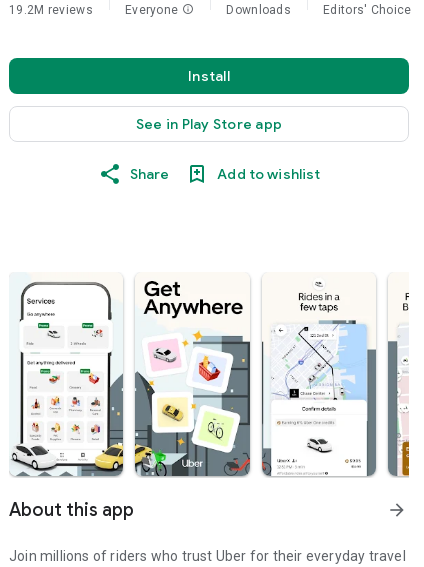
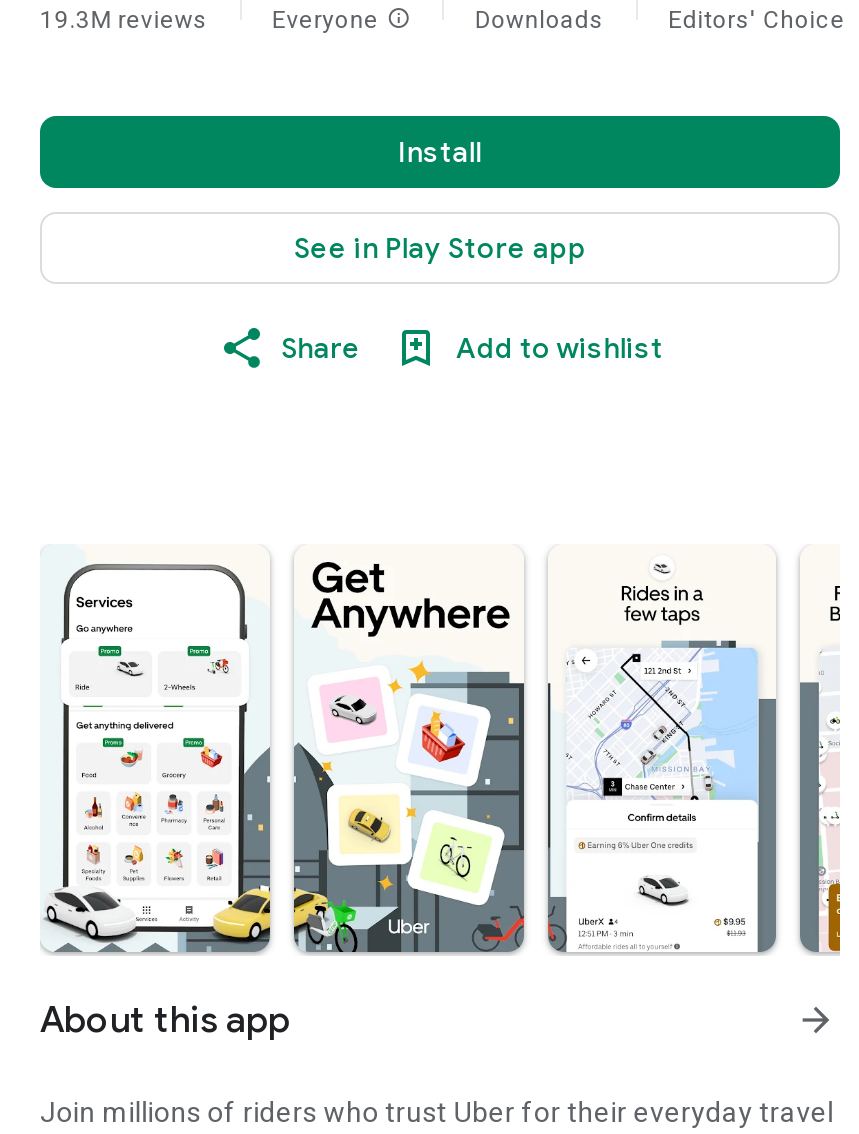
[9,3,93,17] 19.2M reviews -> [40,6,208,34] 19.3M reviews

